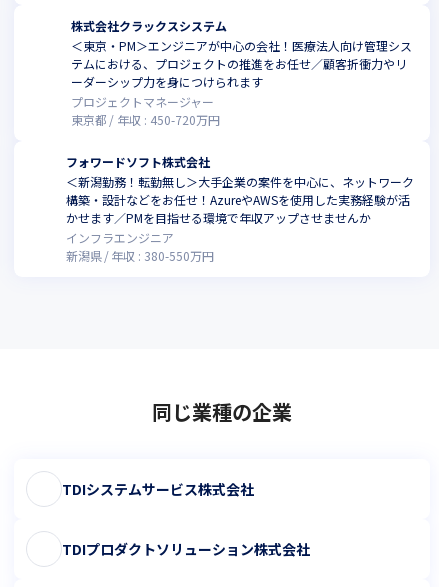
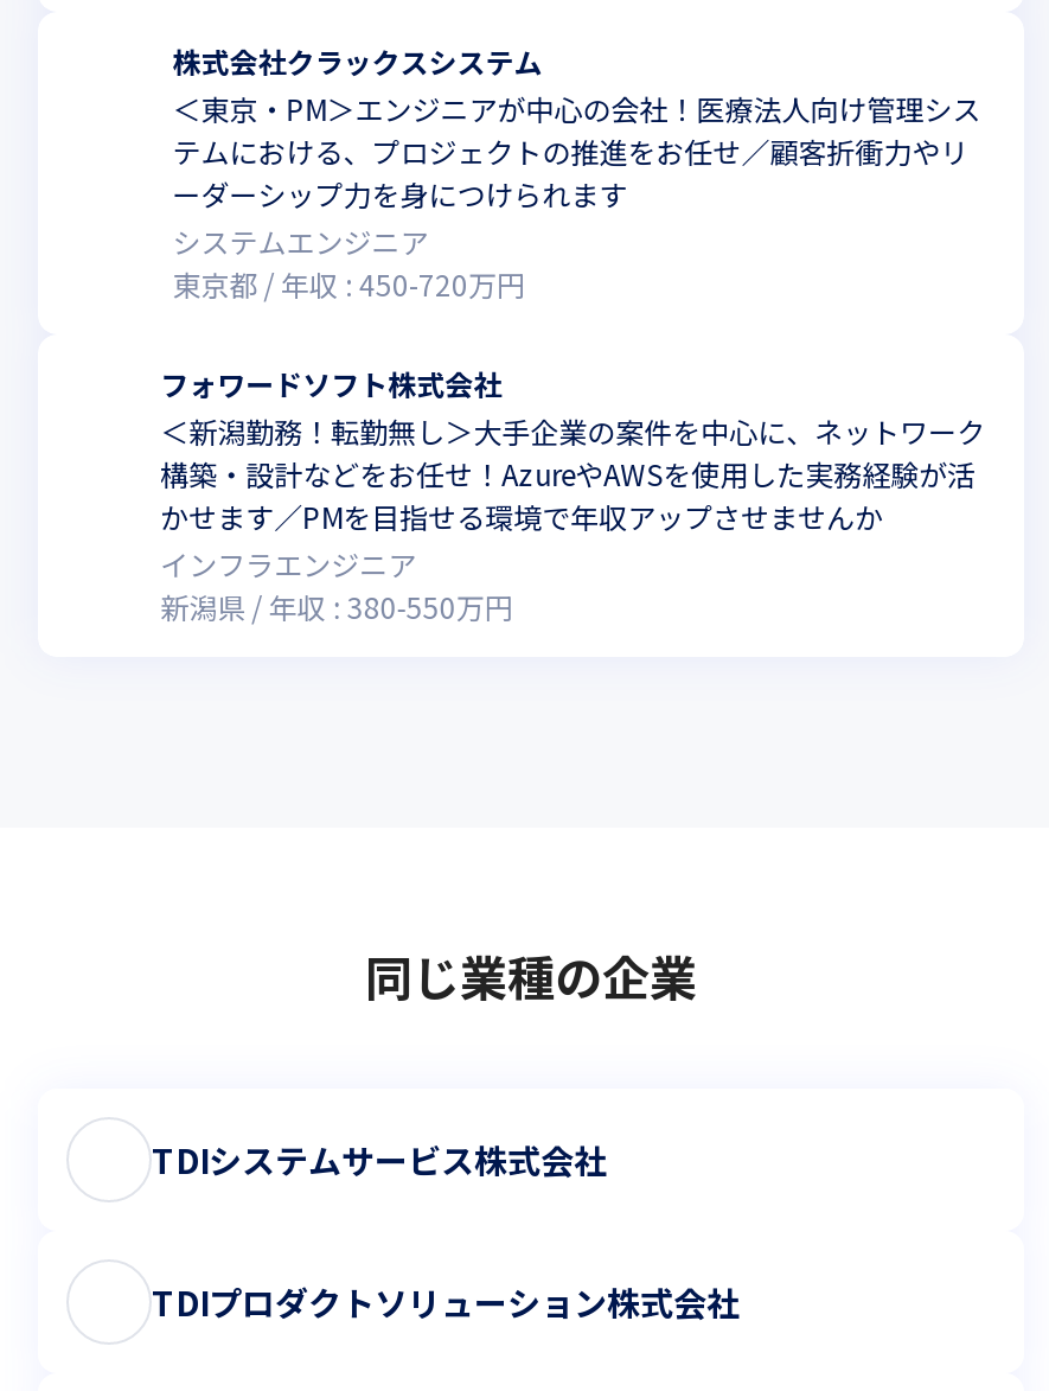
[71,93,214,110] プロジェクトマネージャー -> [173,221,429,261] システムエンジニア

